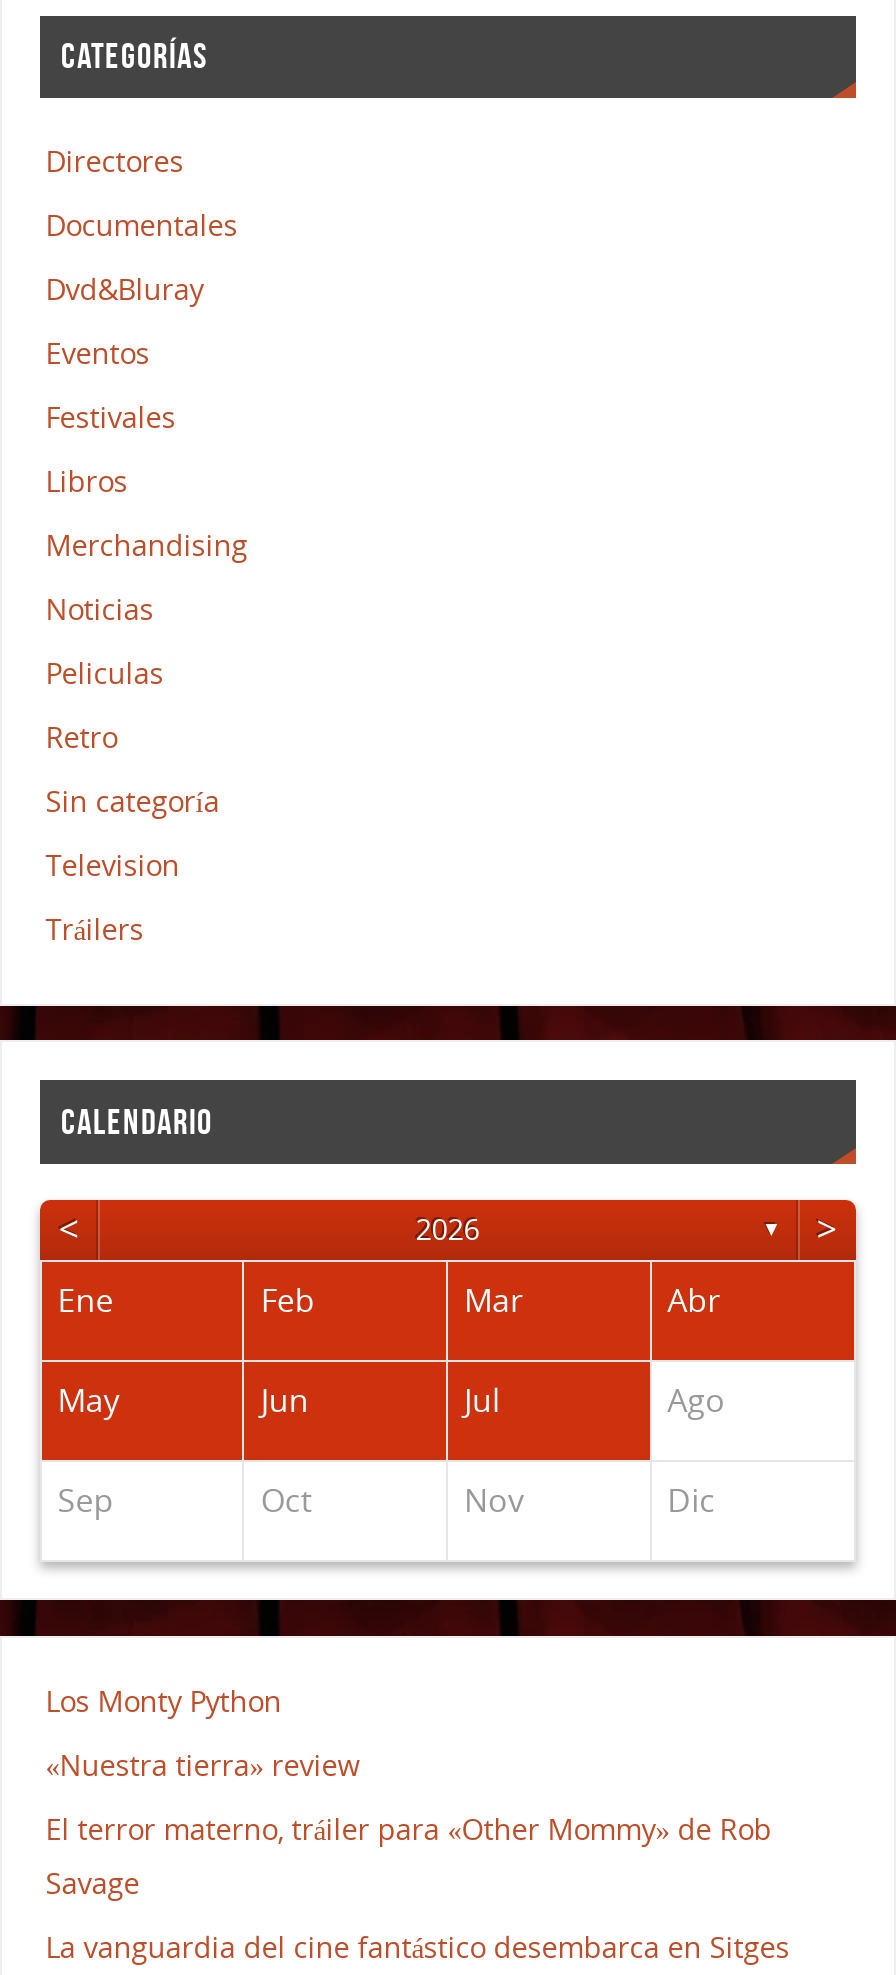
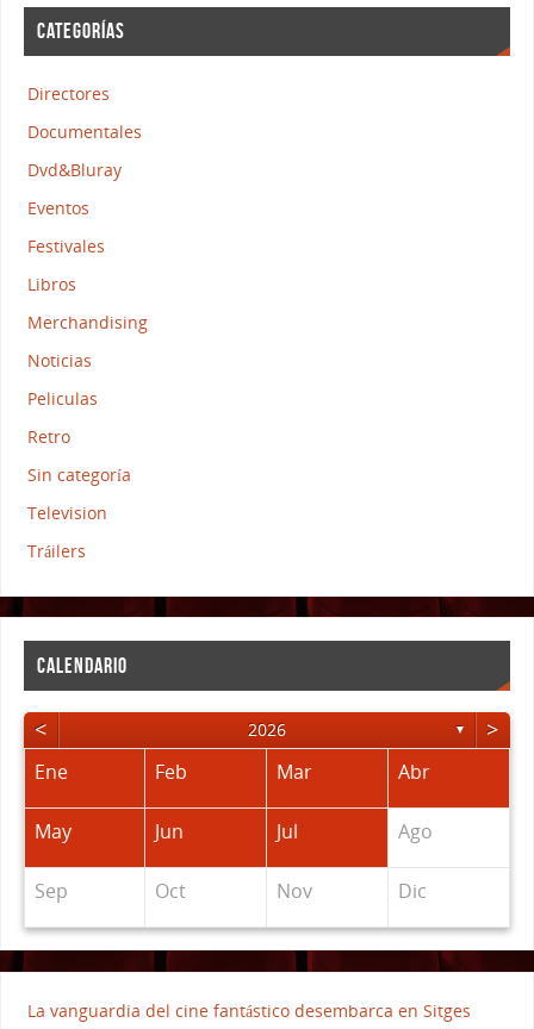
[45,1682,771,1902] Los Monty Python | «Nuestra tierra» review | El terror materno, tráiler para «Other Mommy» de Rob | Savage -> none

